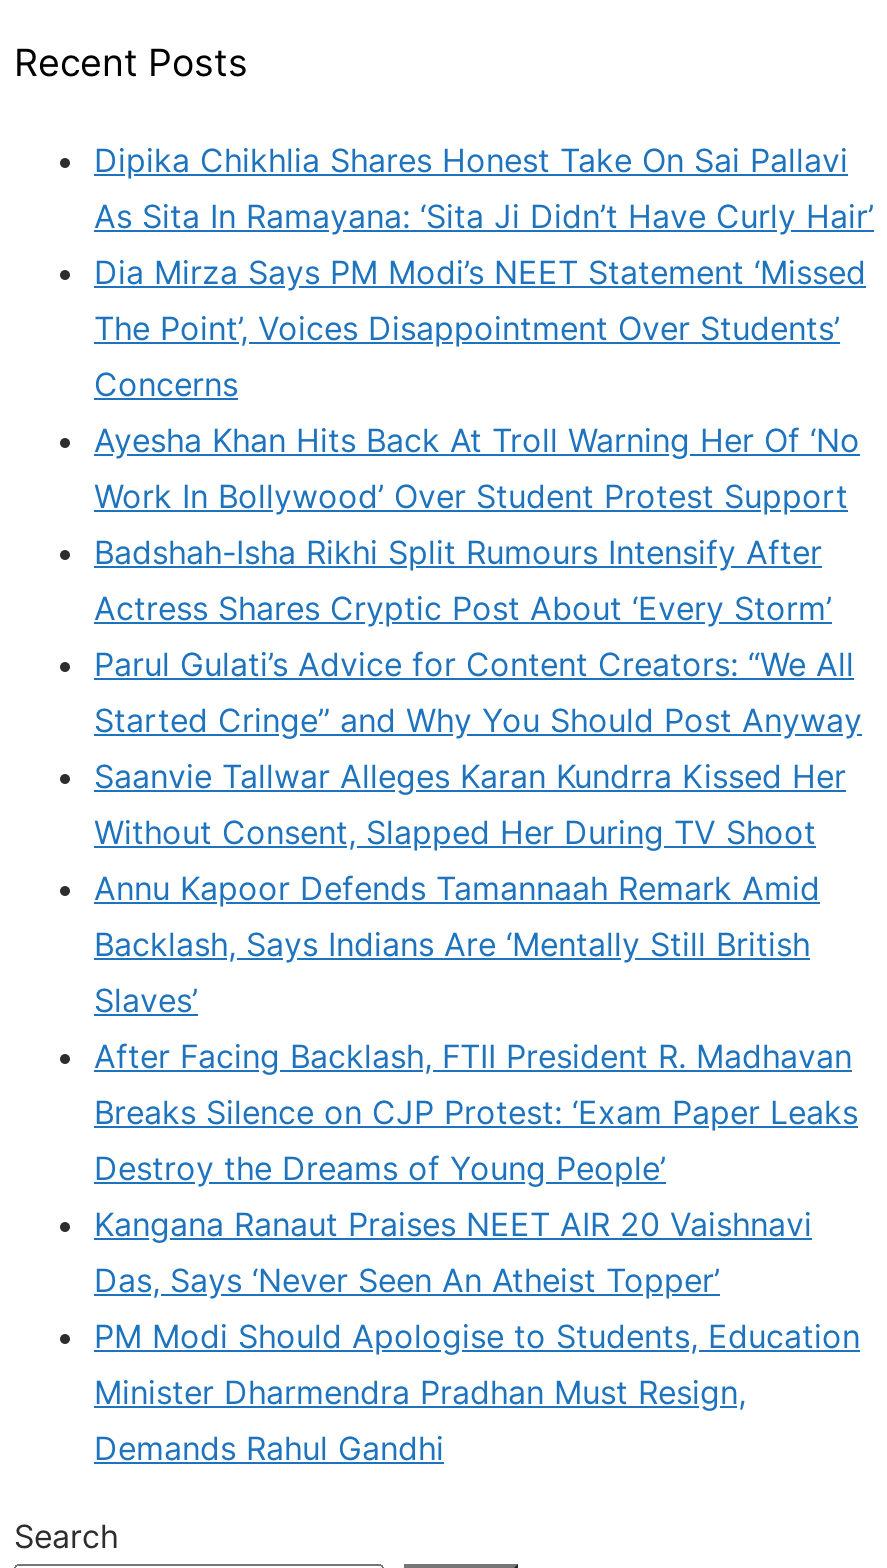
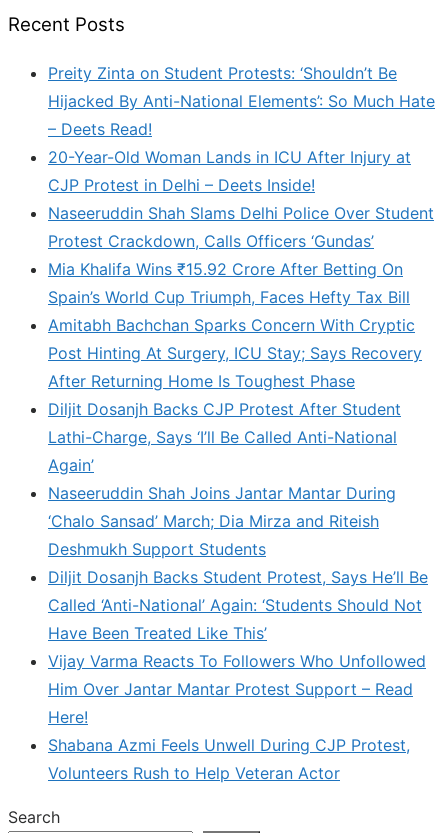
[94,140,874,1468] Dipika Chikhlia Shares Honest Take On Sai Pallavi | As Sita In Ramayana: ‘Sita Ji Didn’t Have Curly Hair’ | Dia Mirza Says PM Modi’s NEET Statement ‘Missed | The Point’, Voices Disappointment Over Students’ | Concerns | Ayesha Khan Hits Back At Troll Warning Her Of ‘No | Work In Bollywood’ Over Student Protest Support | Badshah-Isha Rikhi Split Rumours Intensify After | Actress Shares Cryptic Post About ‘Every Storm’ | Parul Gulati’s Advice for Content Creators: “We All | Started Cringe” and Why You Should Post Anyway | Saanvie Tallwar Alleges Karan Kundrra Kissed Her | Without Consent, Slapped Her During TV Shoot | Annu Kapoor Defends Tamannaah Remark Amid | Backlash, Says Indians Are ‘Mentally Still British | Slaves’ | After Facing Backlash, FTII President R. Madhavan | Breaks Silence on CJP Protest: ‘Exam Paper Leaks | Destroy the Dreams of Young People’ | Kangana Ranaut Praises NEET AIR 20 Vaishnavi | Das, Says ‘Never Seen An Atheist Topper’ | PM Modi Should Apologise to Students, Education | Minister Dharmendra Pradhan Must Resign, | Demands Rahul Gandhi -> [48,63,435,783] Preity Zinta on Student Protests: ‘Shouldn’t Be | Hijacked By Anti-National Elements’: So Much Hate | – Deets Read! | 20-Year-Old Woman Lands in ICU After Injury at | CJP Protest in Delhi – Deets Inside! | Naseeruddin Shah Slams Delhi Police Over Student | Protest Crackdown, Calls Officers ‘Gundas’ | Mia Khalifa Wins ₹15.92 Crore After Betting On | Spain’s World Cup Triumph, Faces Hefty Tax Bill | Amitabh Bachchan Sparks Concern With Cryptic | Post Hinting At Surgery, ICU Stay; Says Recovery | After Returning Home Is Toughest Phase | Diljit Dosanjh Backs CJP Protest After Student | Lathi-Charge, Says ‘I’ll Be Called Anti-National | Again’ | Naseeruddin Shah Joins Jantar Mantar During | ‘Chalo Sansad’ March; Dia Mirza and Riteish | Deshmukh Support Students | Diljit Dosanjh Backs Student Protest, Says He’ll Be | Called ‘Anti-National’ Again: ‘Students Should Not | Have Been Treated Like This’ | Vijay Varma Reacts To Followers Who Unfollowed | Him Over Jantar Mantar Protest Support – Read | Here! | Shabana Azmi Feels Unwell During CJP Protest, | Volunteers Rush to Help Veteran Actor

